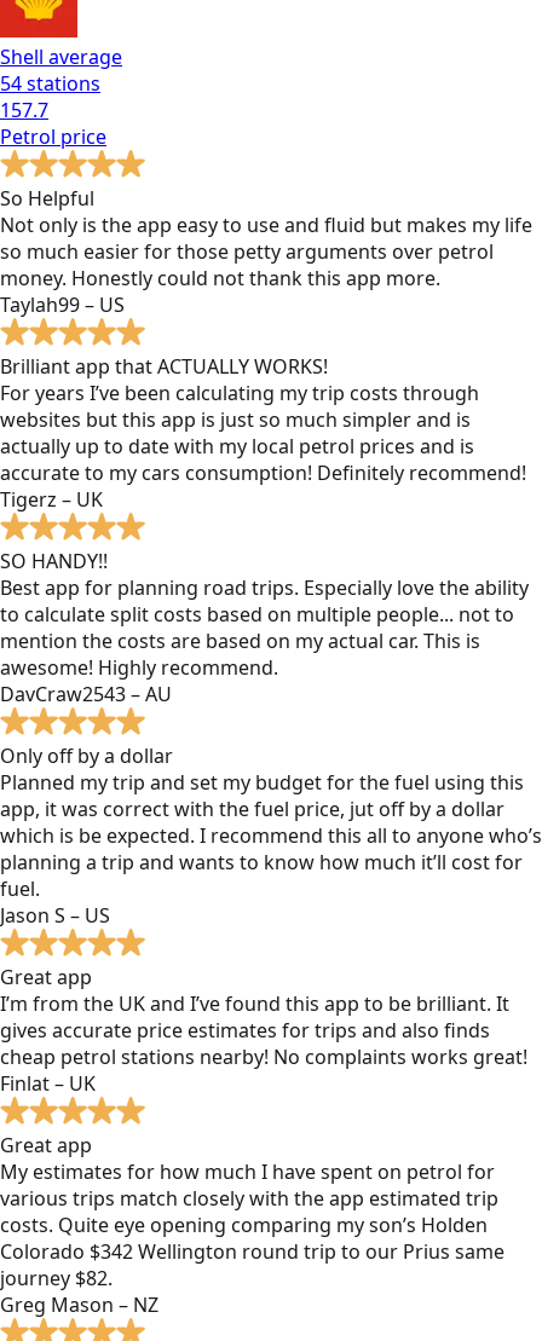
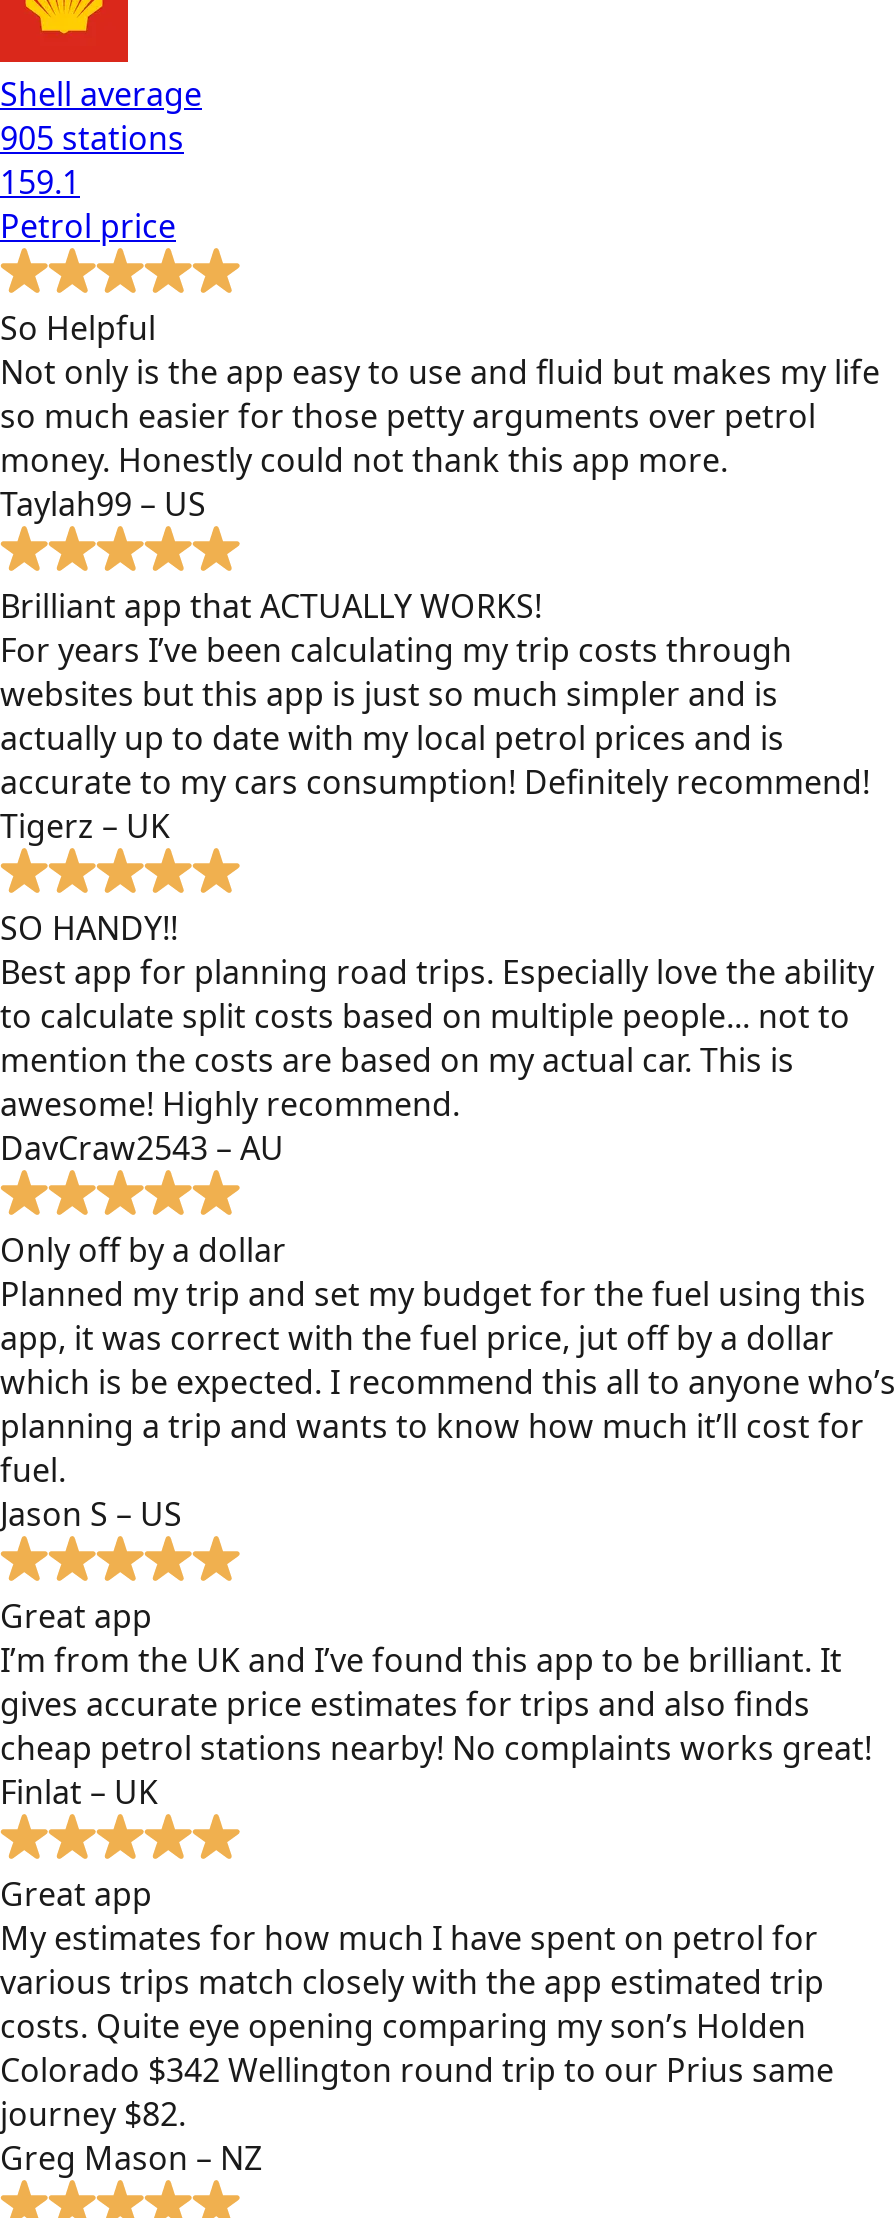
[0,70,100,96] 54 stations -> [0,115,184,159] 905 stations
[0,96,48,123] 157.7 -> [0,159,80,203] 159.1

